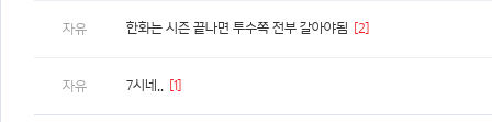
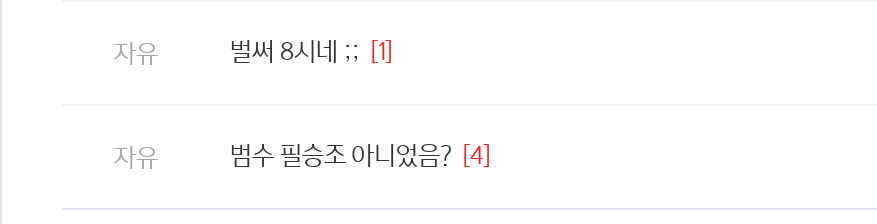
[126,20,369,36] 한화는 시즌 끝나면 투수쪽 전부 갈아야됨 [2] -> [230,36,392,66] 벌써 8시네 ;; [1]
[126,77,181,93] 7시네.. [1] -> [230,140,490,170] 범수 필승조 아니었음? [4]

